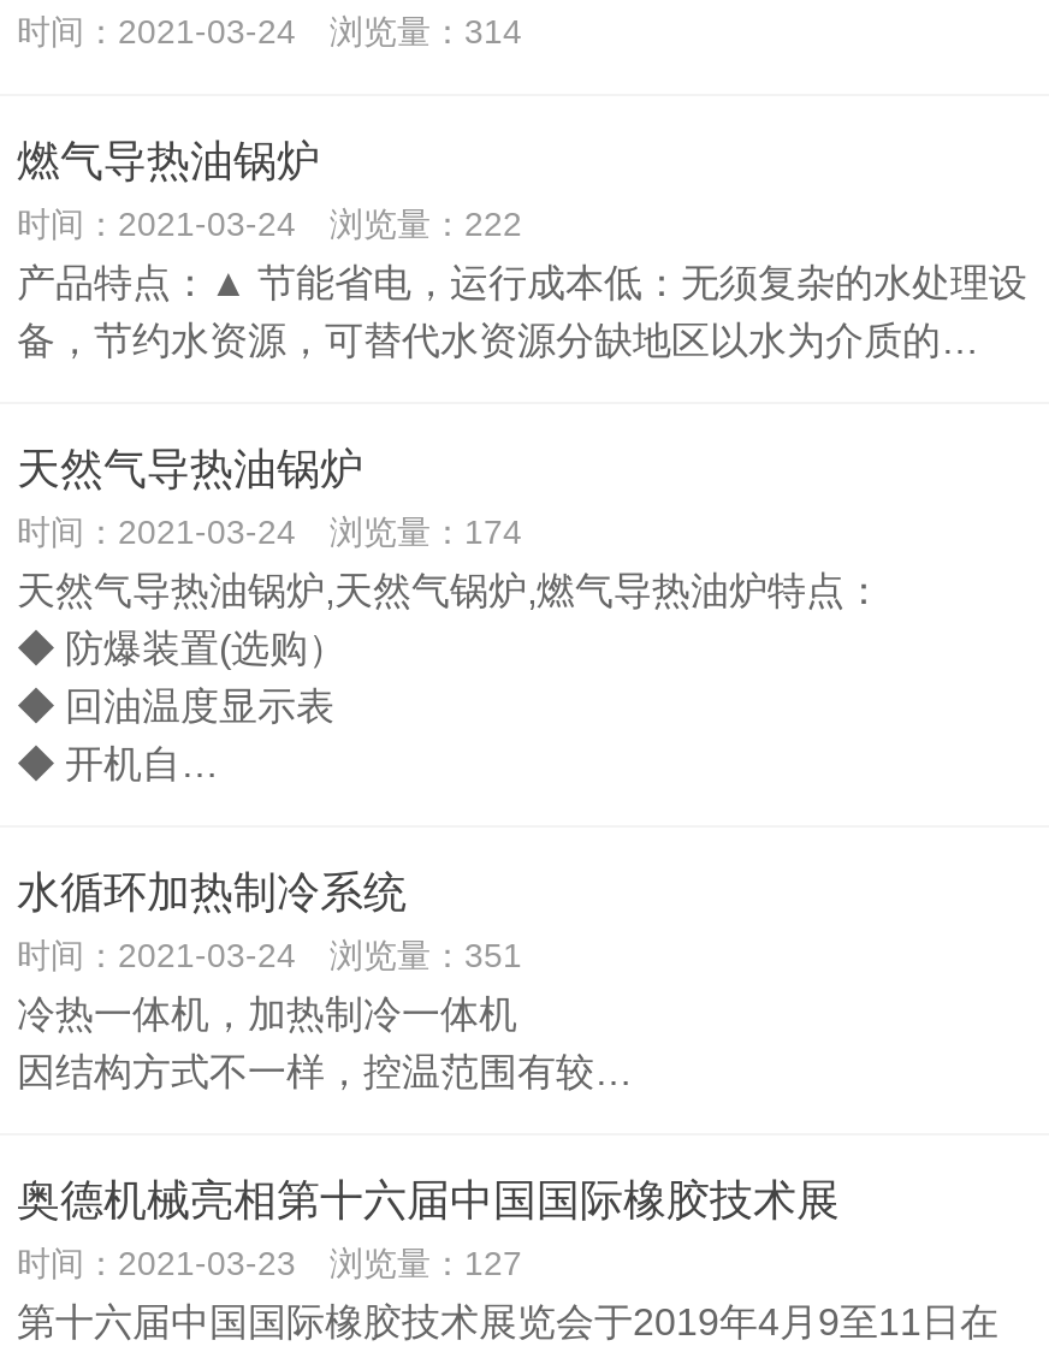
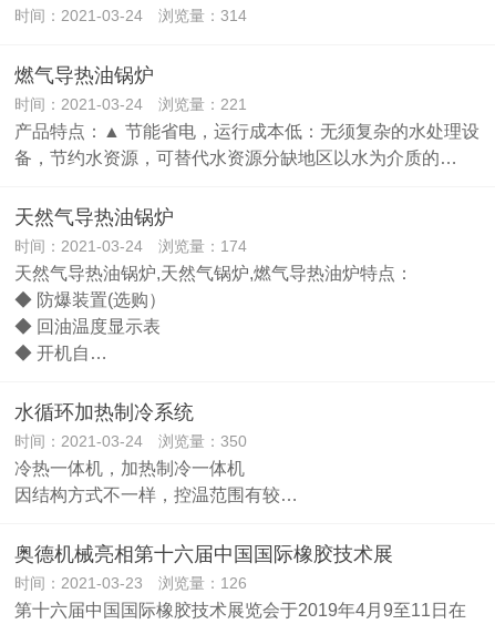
[17,204,522,243] 时间：2021-03-24 浏览量：222 -> [14,95,247,113] 时间：2021-03-24 浏览量：221
[17,936,522,974] 时间：2021-03-24 浏览量：351 -> [14,432,247,450] 时间：2021-03-24 浏览量：350
[17,1244,522,1282] 时间：2021-03-23 浏览量：127 -> [14,574,247,592] 时间：2021-03-23 浏览量：126

